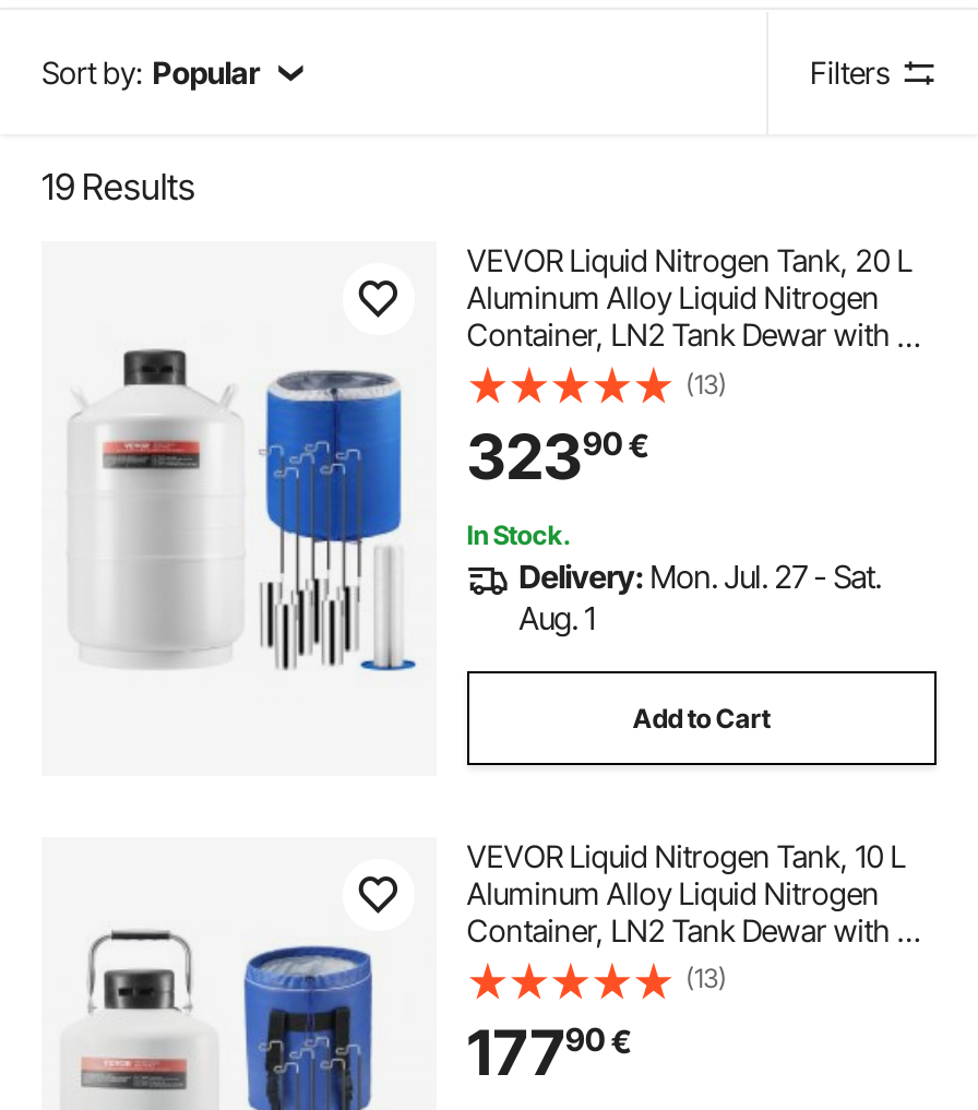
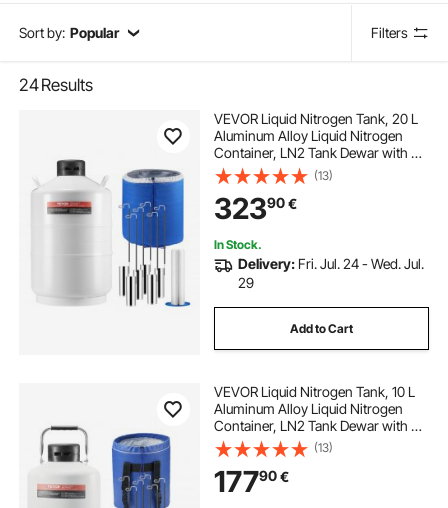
[42,165,195,209] 19 Results -> [19,75,93,95] 24 Results
[519,559,881,637] Delivery: Mon. Jul. 27 - Sat. | Aug. 1 -> [238,255,424,291] Delivery: Fri. Jul. 24 - Wed. Jul. | 29

